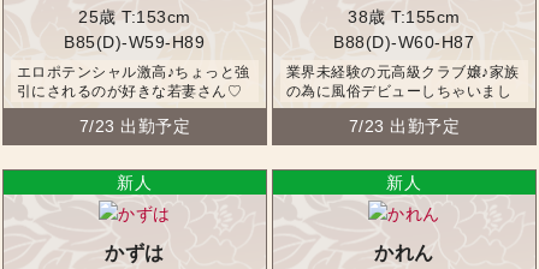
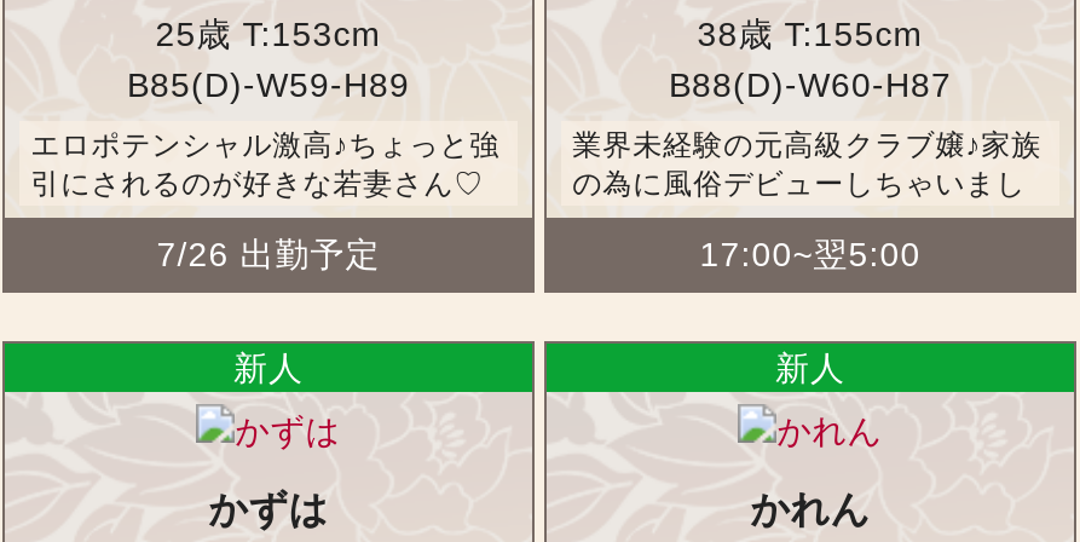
[79,116,190,136] 7/23 出勤予定 -> [156,235,380,273] 7/26 出勤予定
[349,116,460,136] 7/23 出勤予定 -> [700,235,921,273] 17:00~翌5:00

